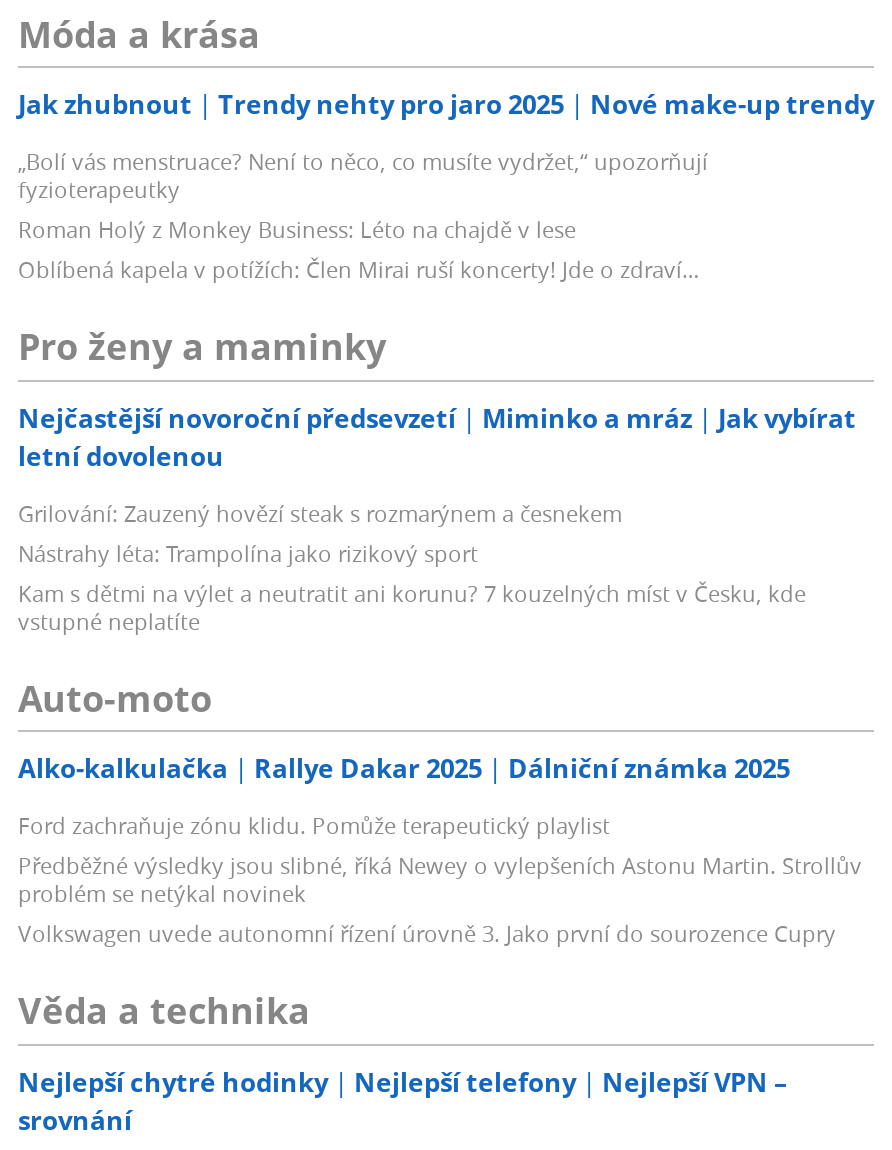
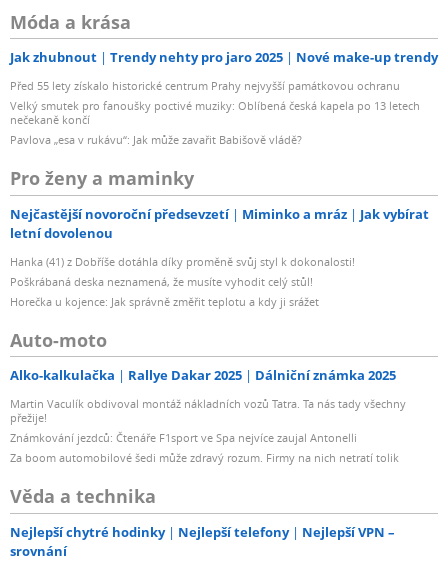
[18,147,708,285] „Bolí vás menstruace? Není to něco, co musíte vydržet,“ upozorňují | fyzioterapeutky | Roman Holý z Monkey Business: Léto na chajdě v lese | Oblíbená kapela v potížích: Člen Mirai ruší koncerty! Jde o zdraví… -> [10,78,420,147] Před 55 lety získalo historické centrum Prahy nejvyšší památkovou ochranu | Velký smutek pro fanoušky poctivé muziky: Oblíbená česká kapela po 13 letech | nečekaně končí | Pavlova „esa v rukávu“: Jak může zavařit Babišově vládě?
[18,498,806,636] Grilování: Zauzený hovězí steak s rozmarýnem a česnekem | Nástrahy léta: Trampolína jako rizikový sport | Kam s dětmi na výlet a neutratit ani korunu? 7 kouzelných míst v Česku, kde | vstupné neplatíte -> [10,254,355,309] Hanka (41) z Dobříše dotáhla díky proměně svůj styl k dokonalosti! | Poškrábaná deska neznamená, že musíte vyhodit celý stůl! | Horečka u kojence: Jak správně změřit teplotu a kdy ji srážet
[18,811,862,949] Ford zachraňuje zónu klidu. Pomůže terapeutický playlist | Předběžné výsledky jsou slibné, říká Newey o vylepšeních Astonu Martin. Strollův | problém se netýkal novinek | Volkswagen uvede autonomní řízení úrovně 3. Jako první do sourozence Cupry -> [10,396,406,465] Martin Vaculík obdivoval montáž nákladních vozů Tatra. Ta nás tady všechny | přežije! | Známkování jezdců: Čtenáře F1sport ve Spa nejvíce zaujal Antonelli | Za boom automobilové šedi může zdravý rozum. Firmy na nich netratí tolik

